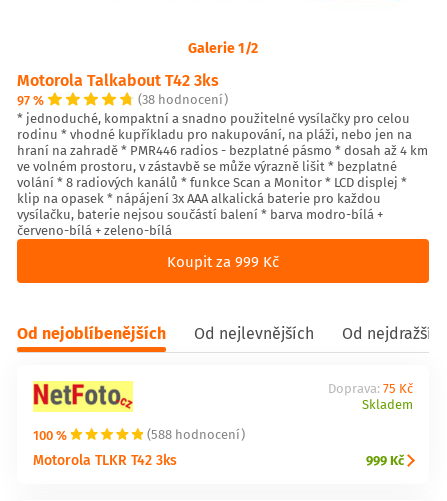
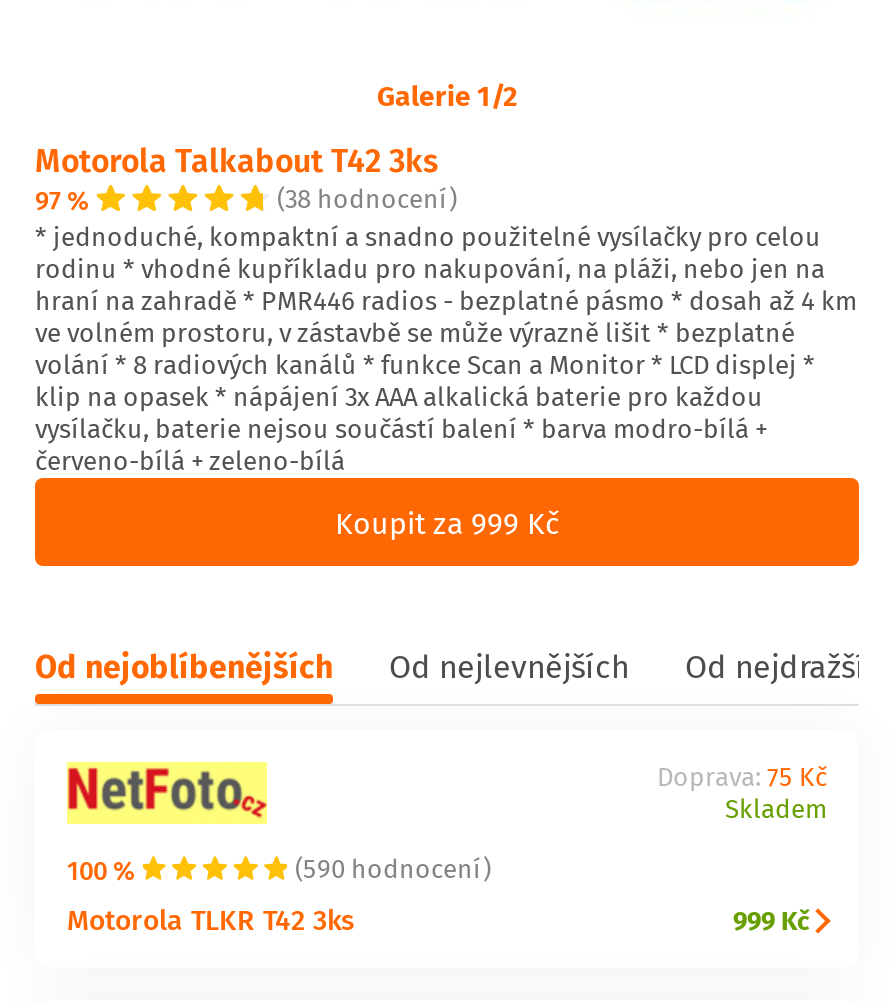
[147,425,245,444] (588 hodnocení) -> [295,850,491,888] (590 hodnocení)

